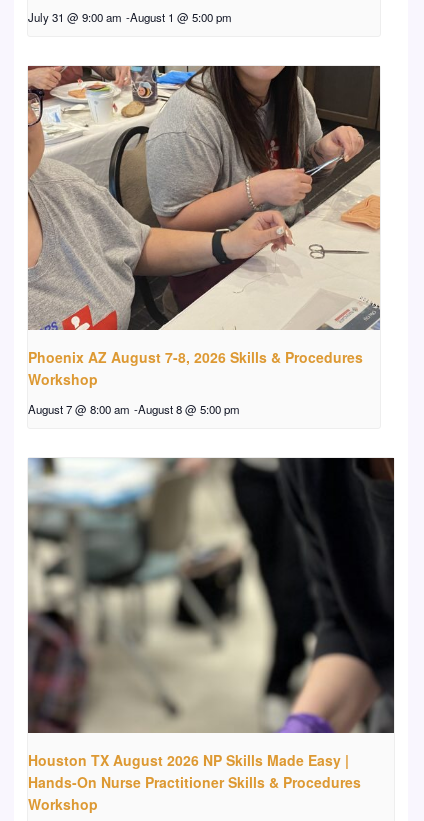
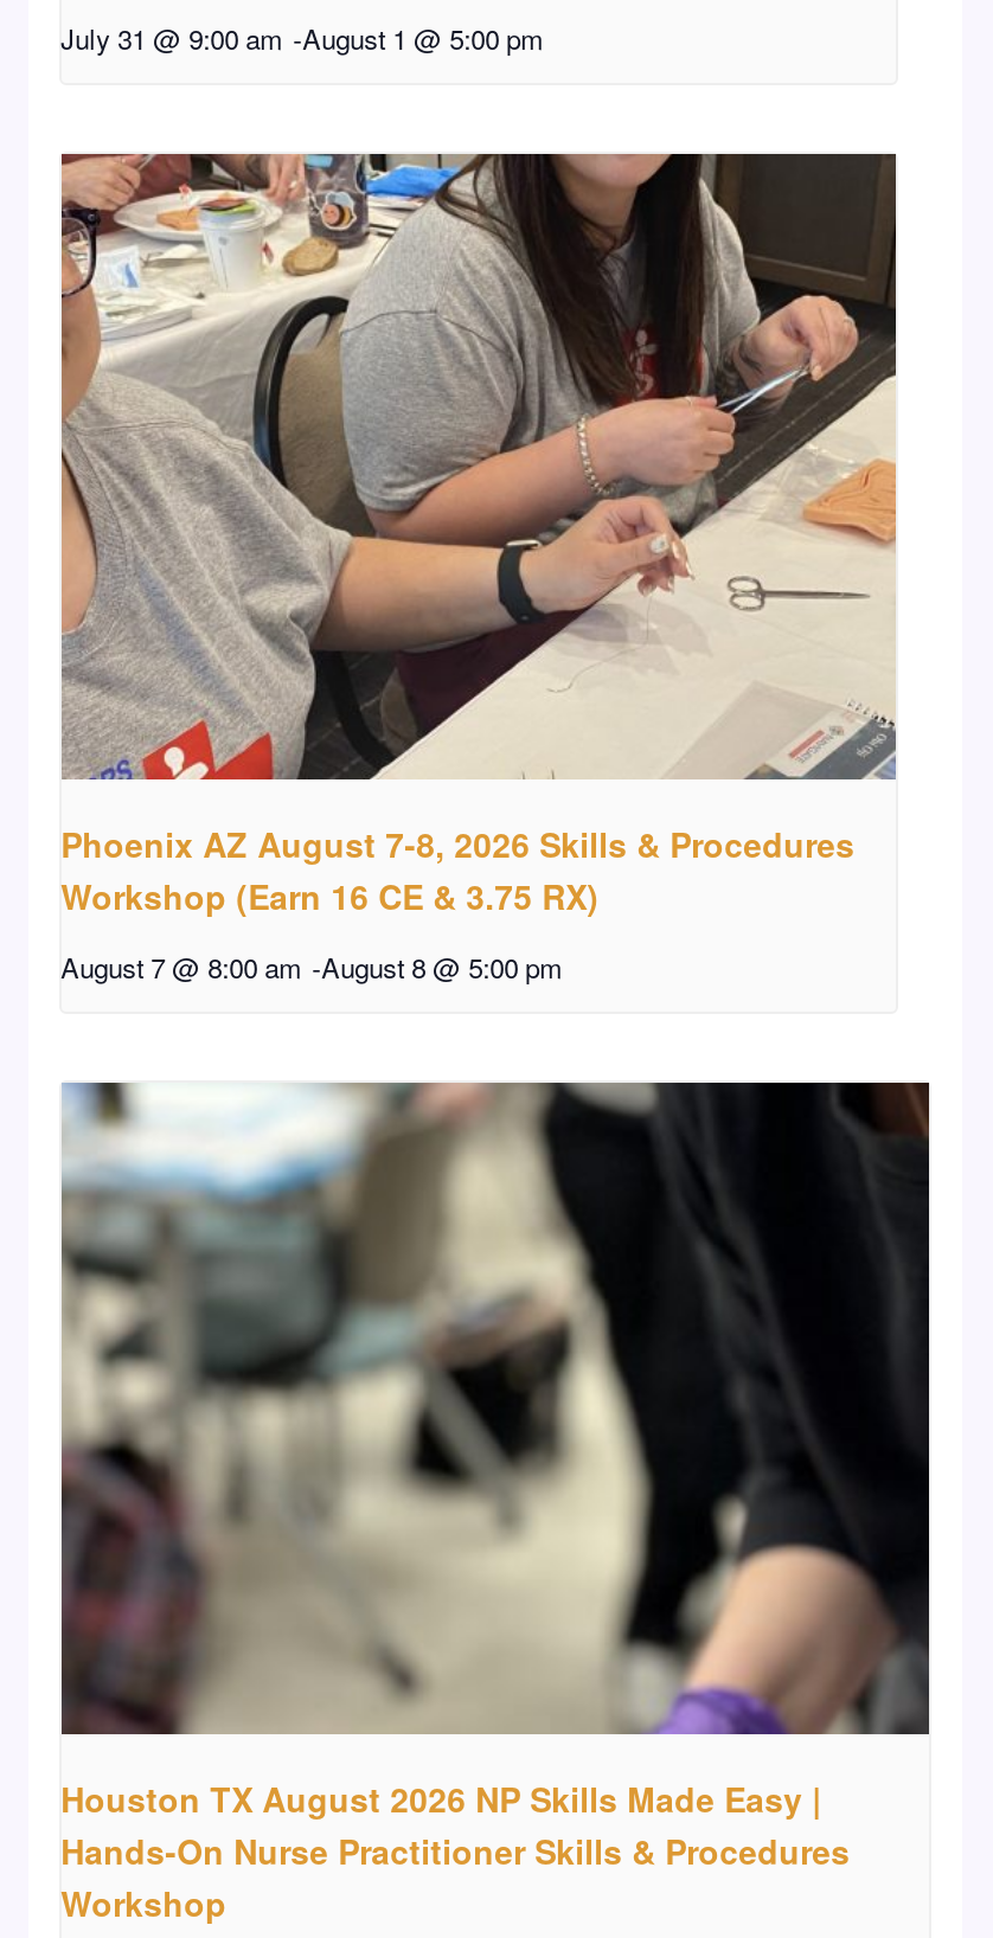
[28,369,98,389] Workshop -> [61,872,599,919] Workshop (Earn 16 CE & 3.75 RX)

